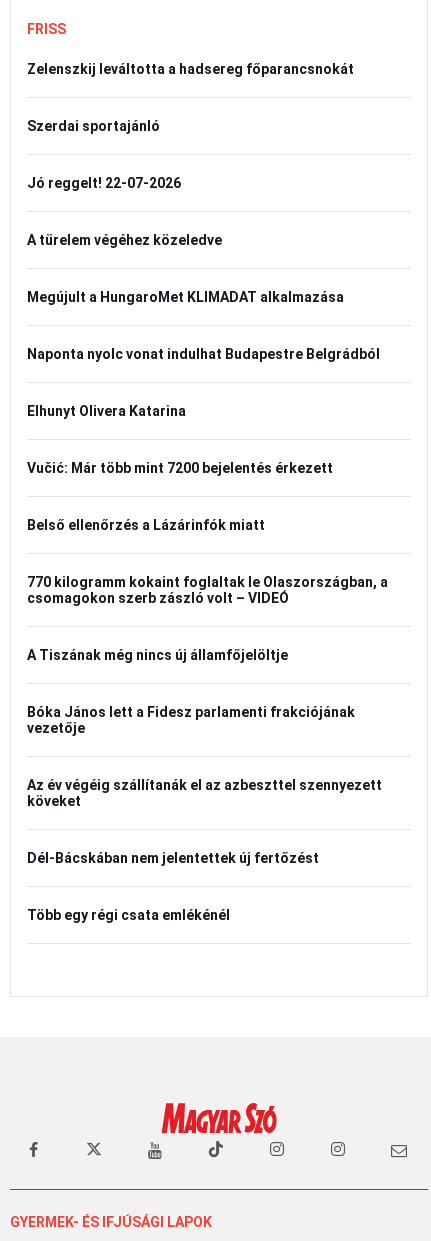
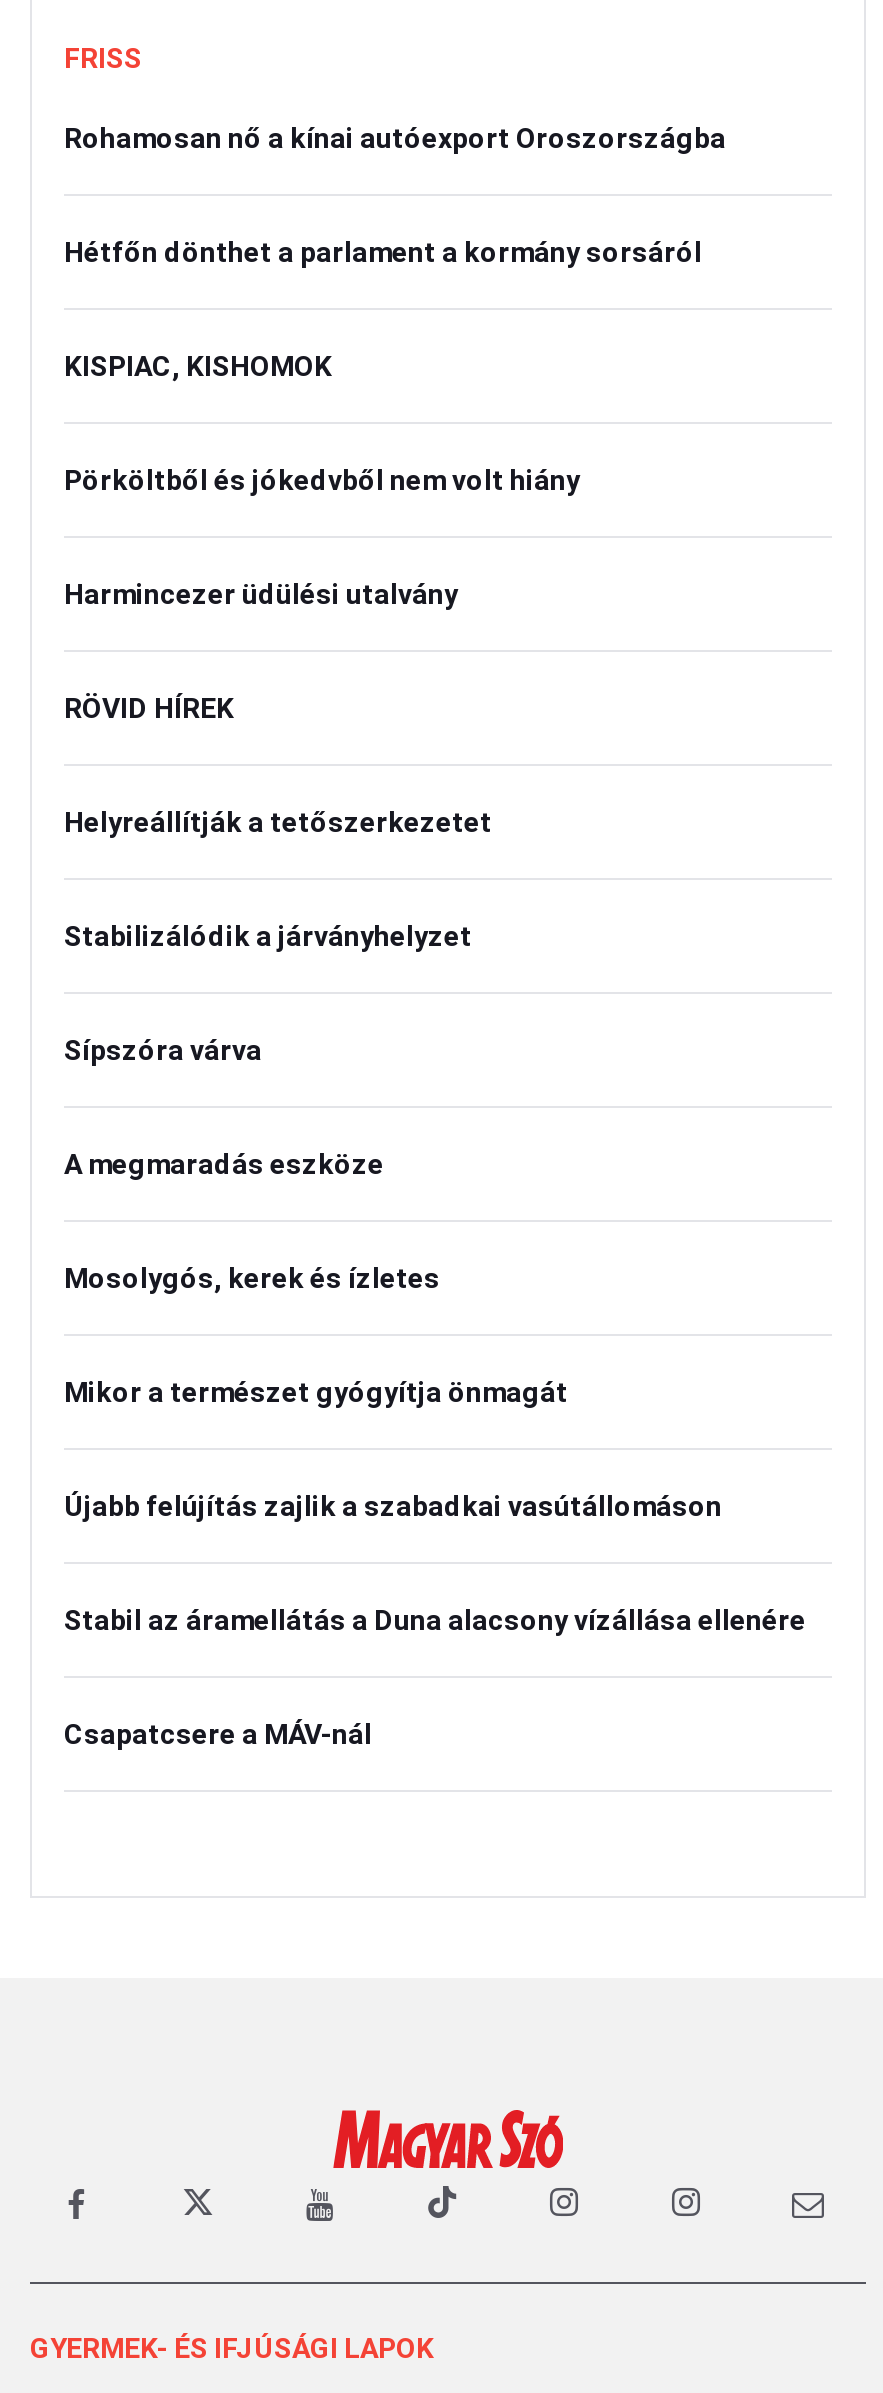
[27,61,354,77] Zelenszkij leváltotta a hadsereg főparancsnokát -> [64,121,726,153] Rohamosan nő a kínai autóexport Oroszországba
[27,118,160,134] Szerdai sportajánló -> [64,235,702,267] Hétfőn dönthet a parlament a kormány sorsáról
[27,175,181,191] Jó reggelt! 22-07-2026 -> [64,349,332,381] KISPIAC, KISHOMOK
[27,232,222,248] A türelem végéhez közeledve -> [64,463,580,495] Pörköltből és jókedvből nem volt hiány
[27,289,344,305] Megújult a HungaroMet KLIMADAT alkalmazása -> [64,577,458,609] Harmincezer üdülési utalvány
[27,346,380,362] Naponta nyolc vonat indulhat Budapestre Belgrádból -> [64,691,234,723] RÖVID HÍREK
[27,403,186,419] Elhunyt Olivera Katarina -> [64,805,492,837] Helyreállítják a tetőszerkezetet
[27,460,333,476] Vučić: Már több mint 7200 bejelentés érkezett -> [64,919,472,951] Stabilizálódik a járványhelyzet
[27,517,265,533] Belső ellenőrzés a Lázárinfók miatt -> [64,1033,262,1065] Sípszóra várva
[27,574,388,606] 770 kilogramm kokaint foglaltak le Olaszországban, a | csomagokon szerb zászló volt – VIDEÓ -> [64,1147,384,1179] A megmaradás eszköze
[27,647,288,663] A Tiszának még nincs új államfőjelöltje -> [64,1261,440,1293] Mosolygós, kerek és ízletes
[27,704,355,736] Bóka János lett a Fidesz parlamenti frakciójának | vezetője -> [64,1375,568,1407] Mikor a természet gyógyítja önmagát
[27,777,382,809] Az év végéig szállítanák el az azbeszttel szennyezett | köveket -> [64,1489,722,1521] Újabb felújítás zajlik a szabadkai vasútállomáson
[27,850,319,866] Dél-Bácskában nem jelentettek új fertőzést -> [64,1603,806,1635] Stabil az áramellátás a Duna alacsony vízállása ellenére
[27,907,230,923] Több egy régi csata emlékénél -> [64,1717,372,1749] Csapatcsere a MÁV-nál

